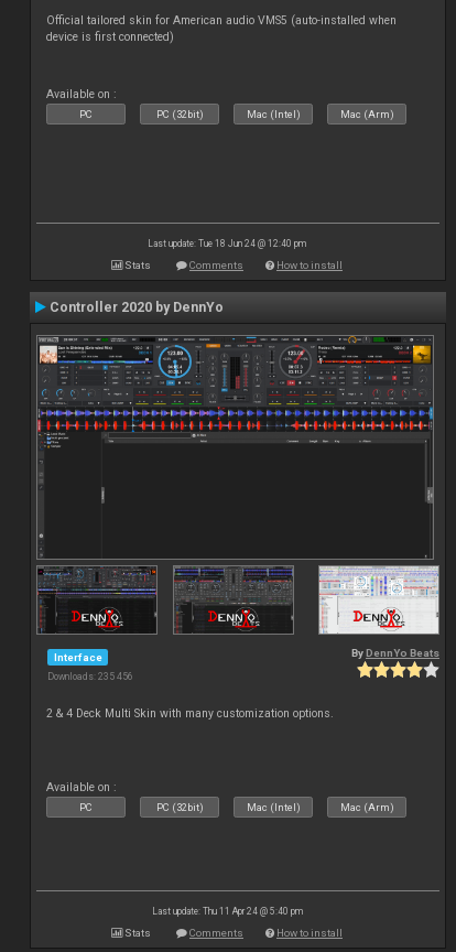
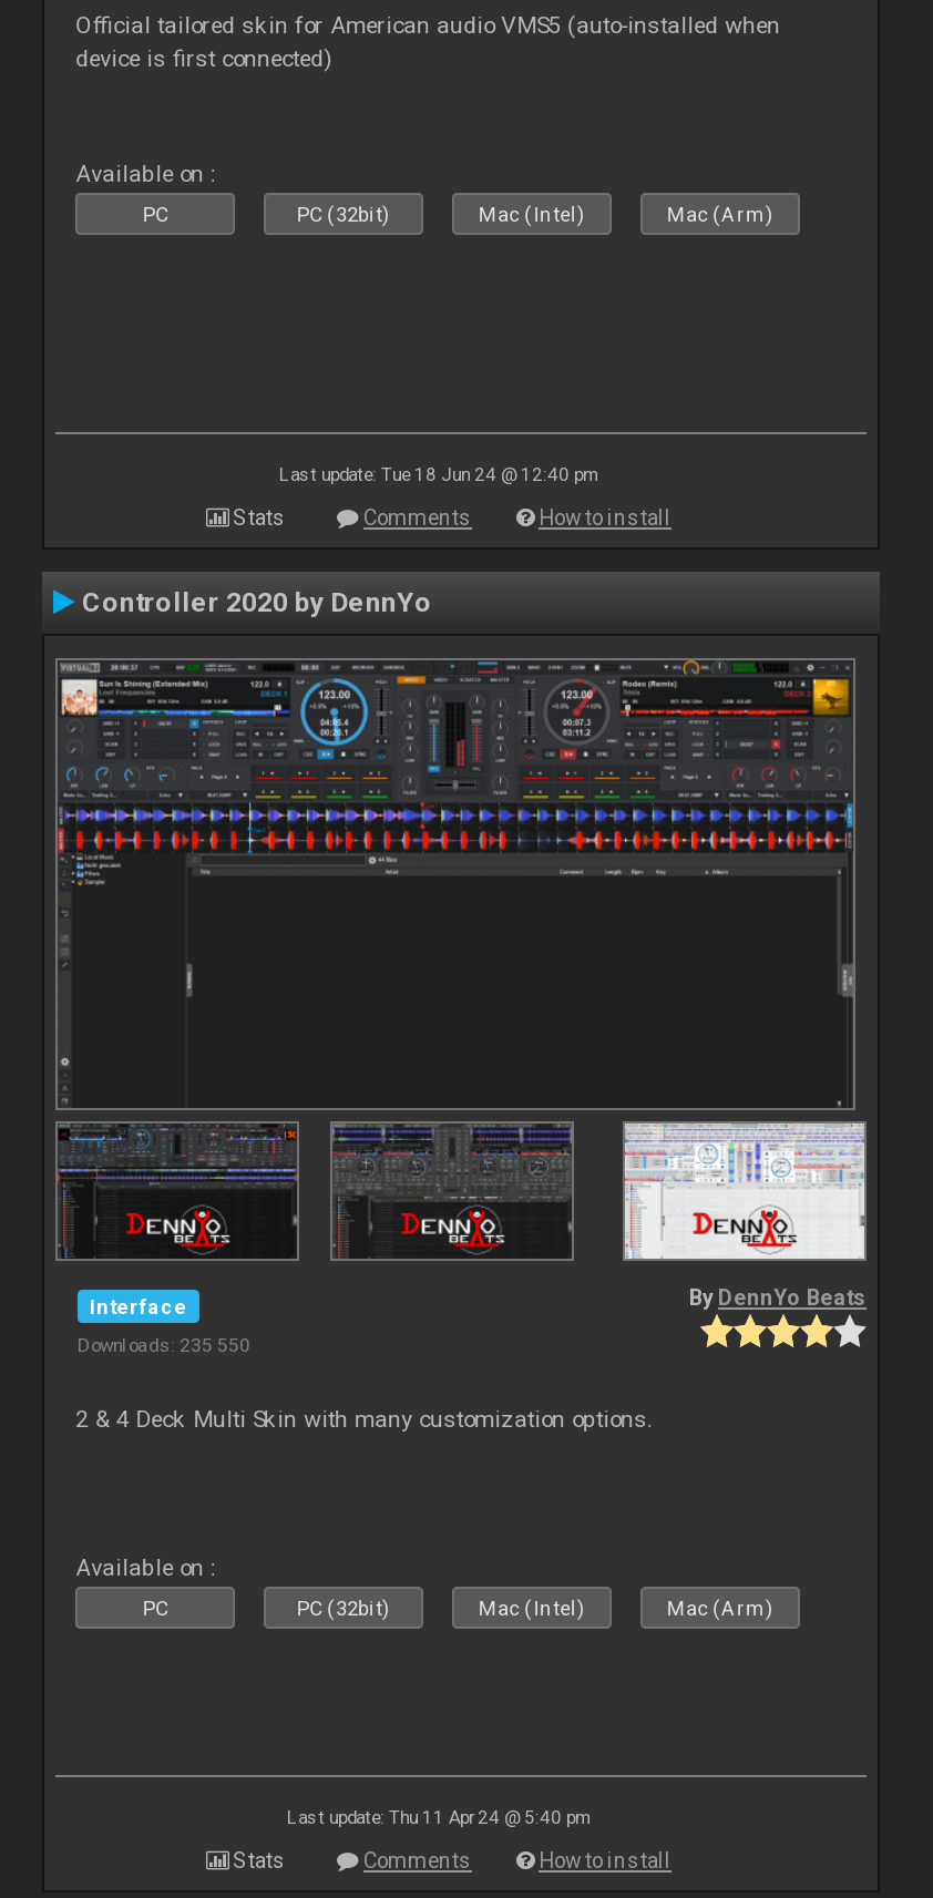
[47,672,133,683] Downloads: 235 456 -> [78,1335,250,1357] Downloads: 235 550

